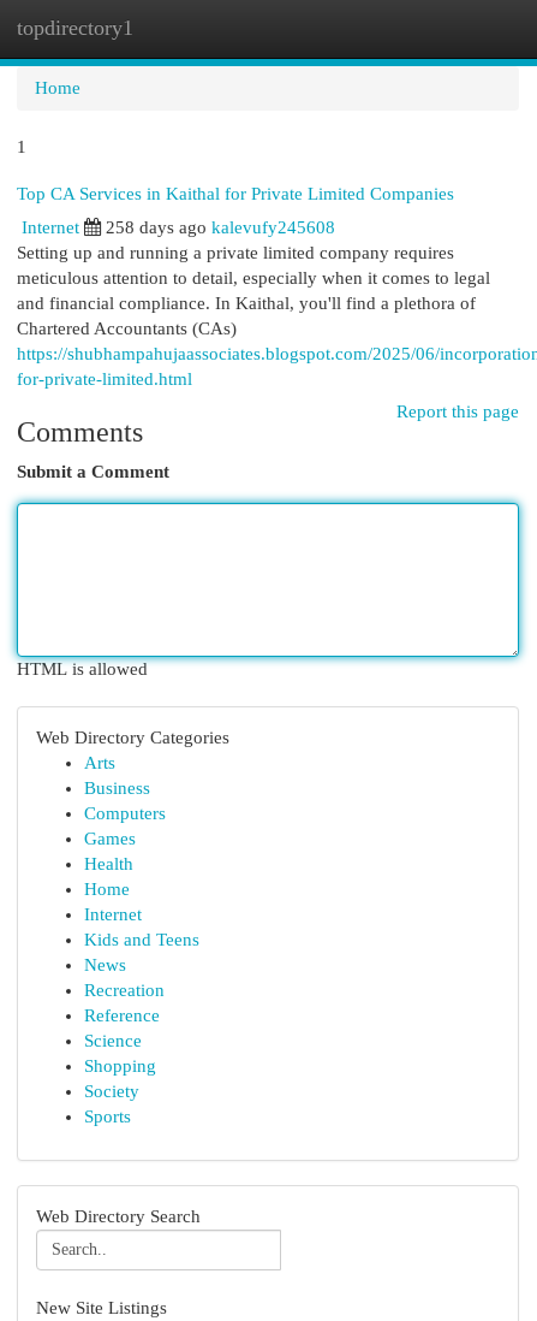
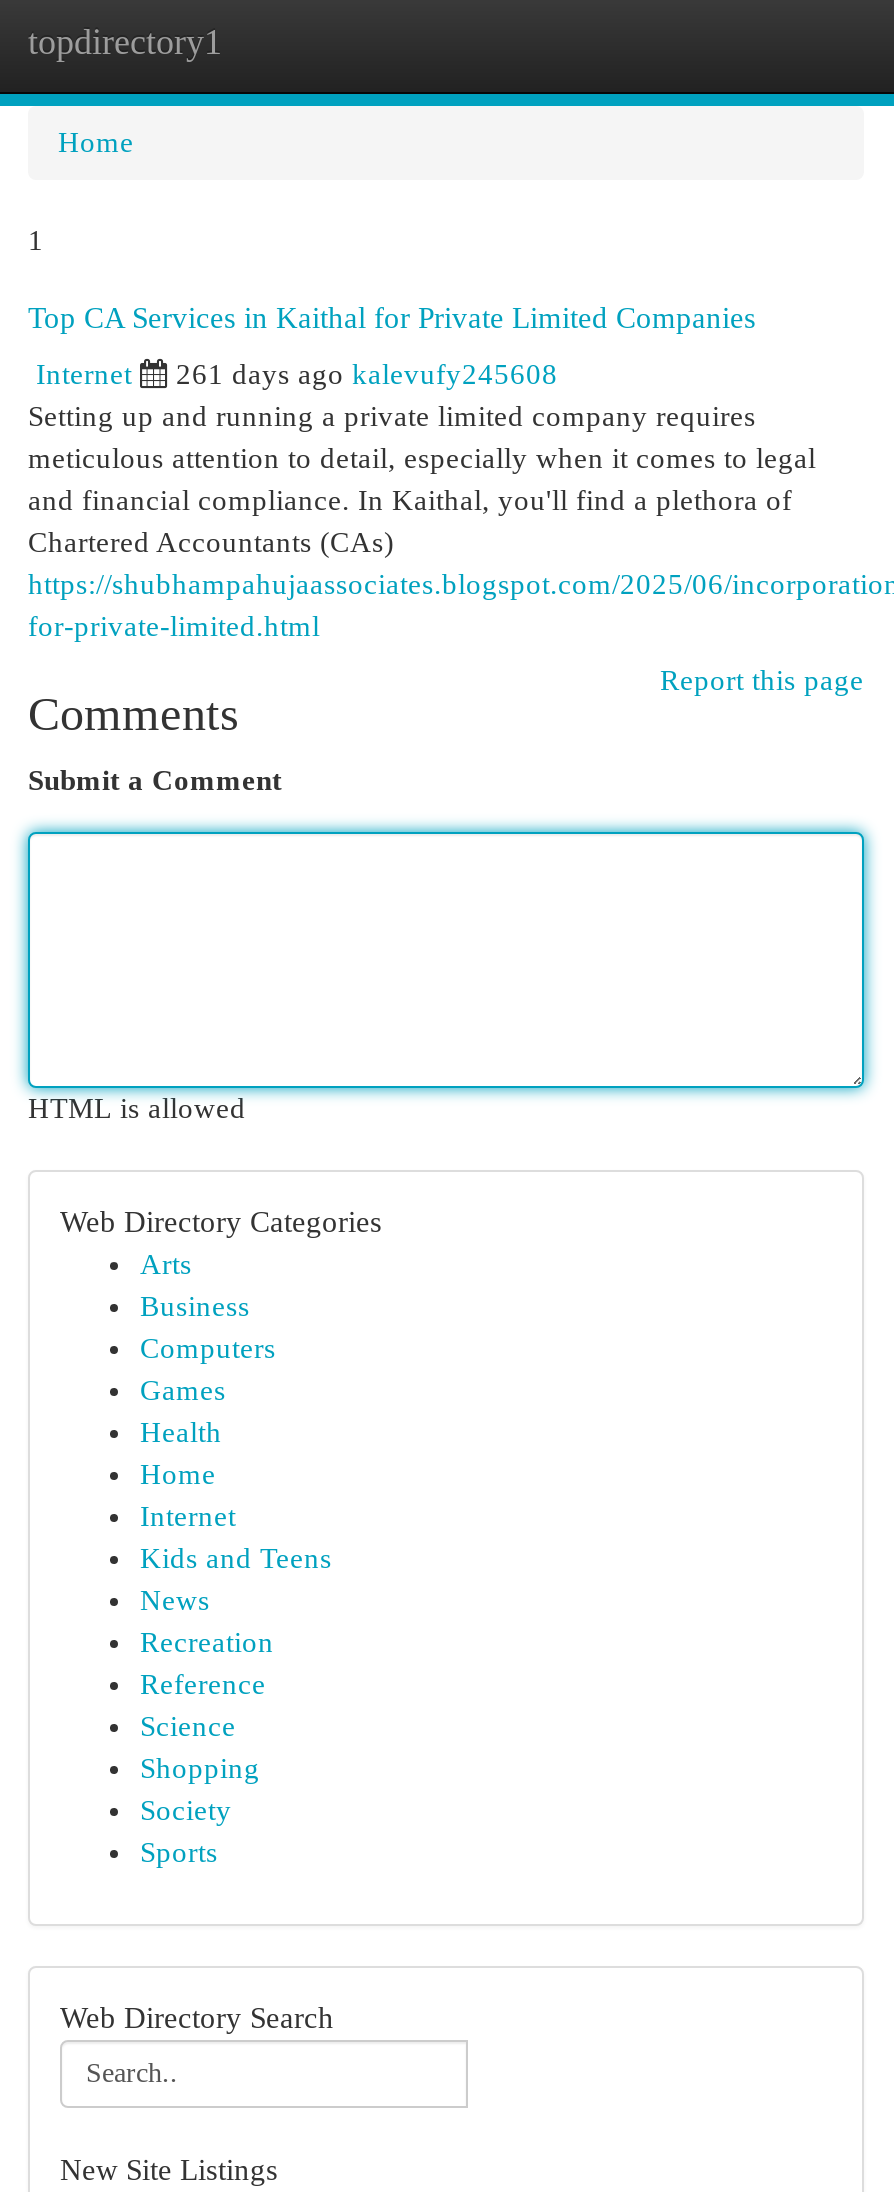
[106,218,335,237] 258 days ago kalevufy245608 -> [176,358,558,390] 261 days ago kalevufy245608

